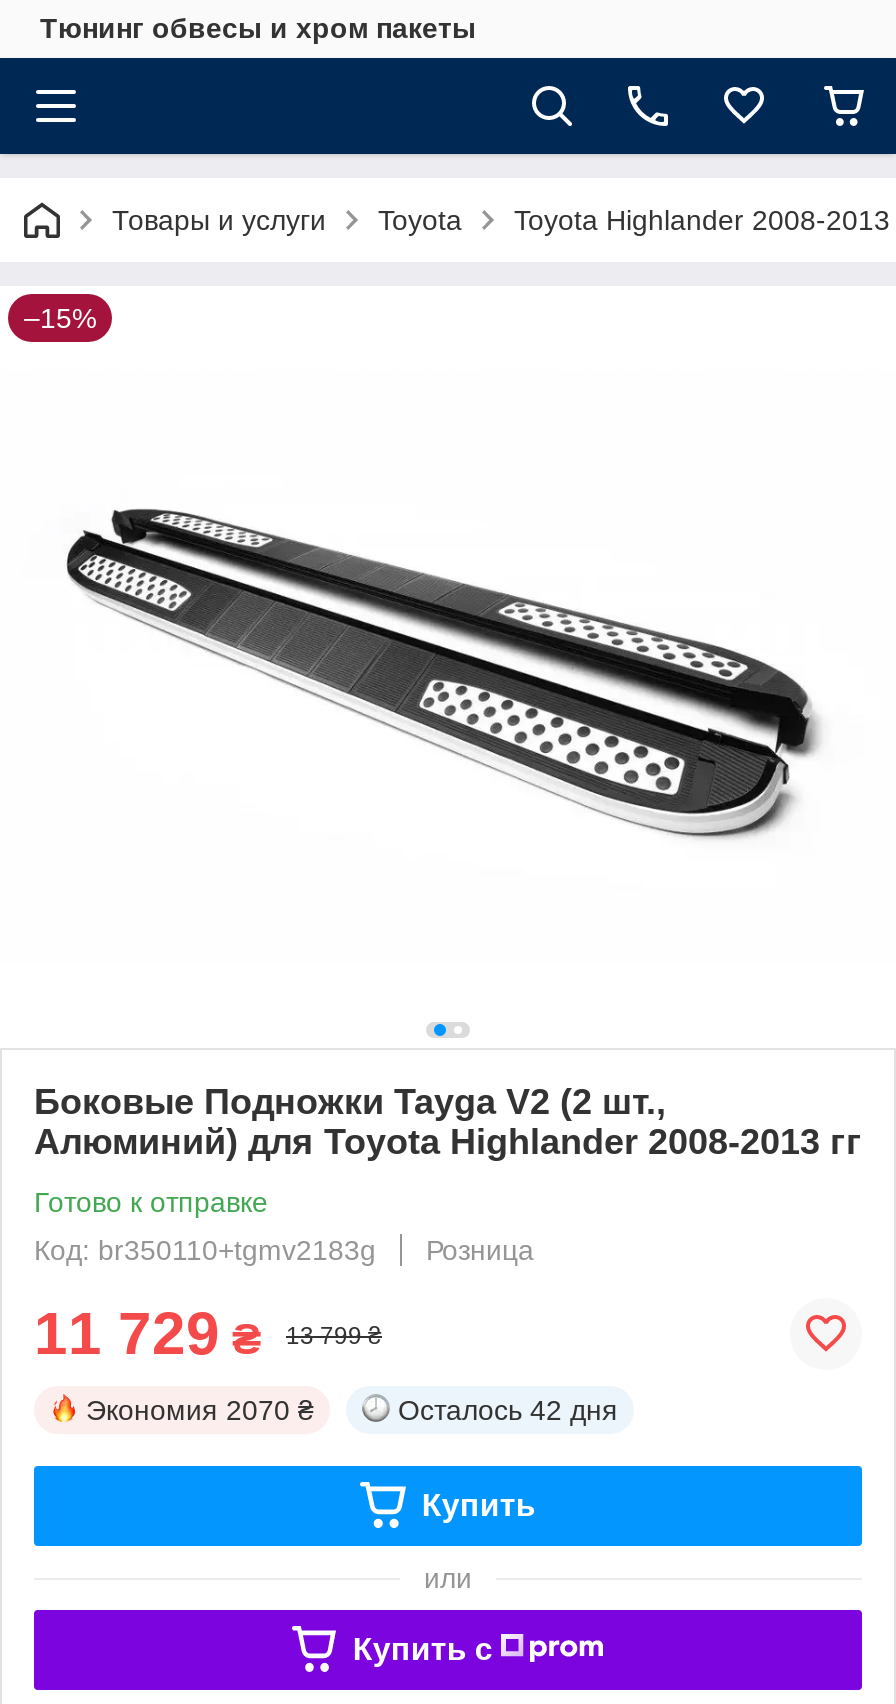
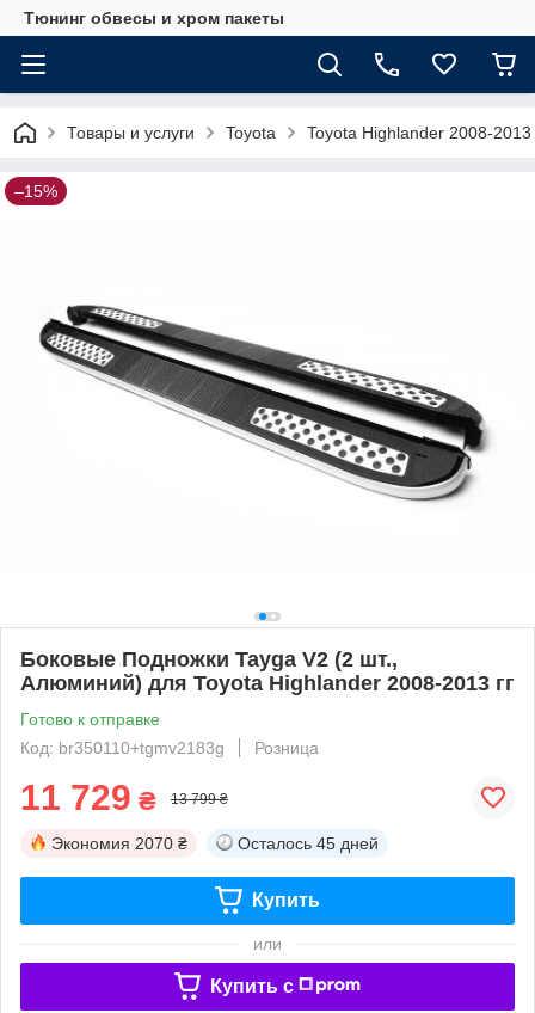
[398,1394,618,1426] Осталось 42 дня -> [238,834,379,853] Осталось 45 дней

